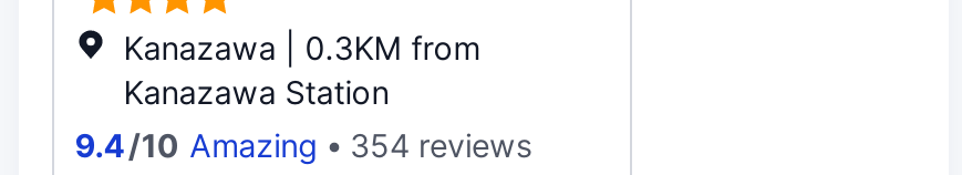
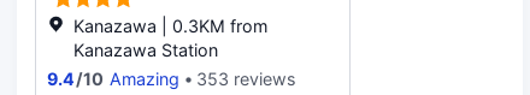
[75,127,531,165] 9.4 /10 Amazing 354 reviews -> [47,69,296,90] 9.4 /10 Amazing 353 reviews

